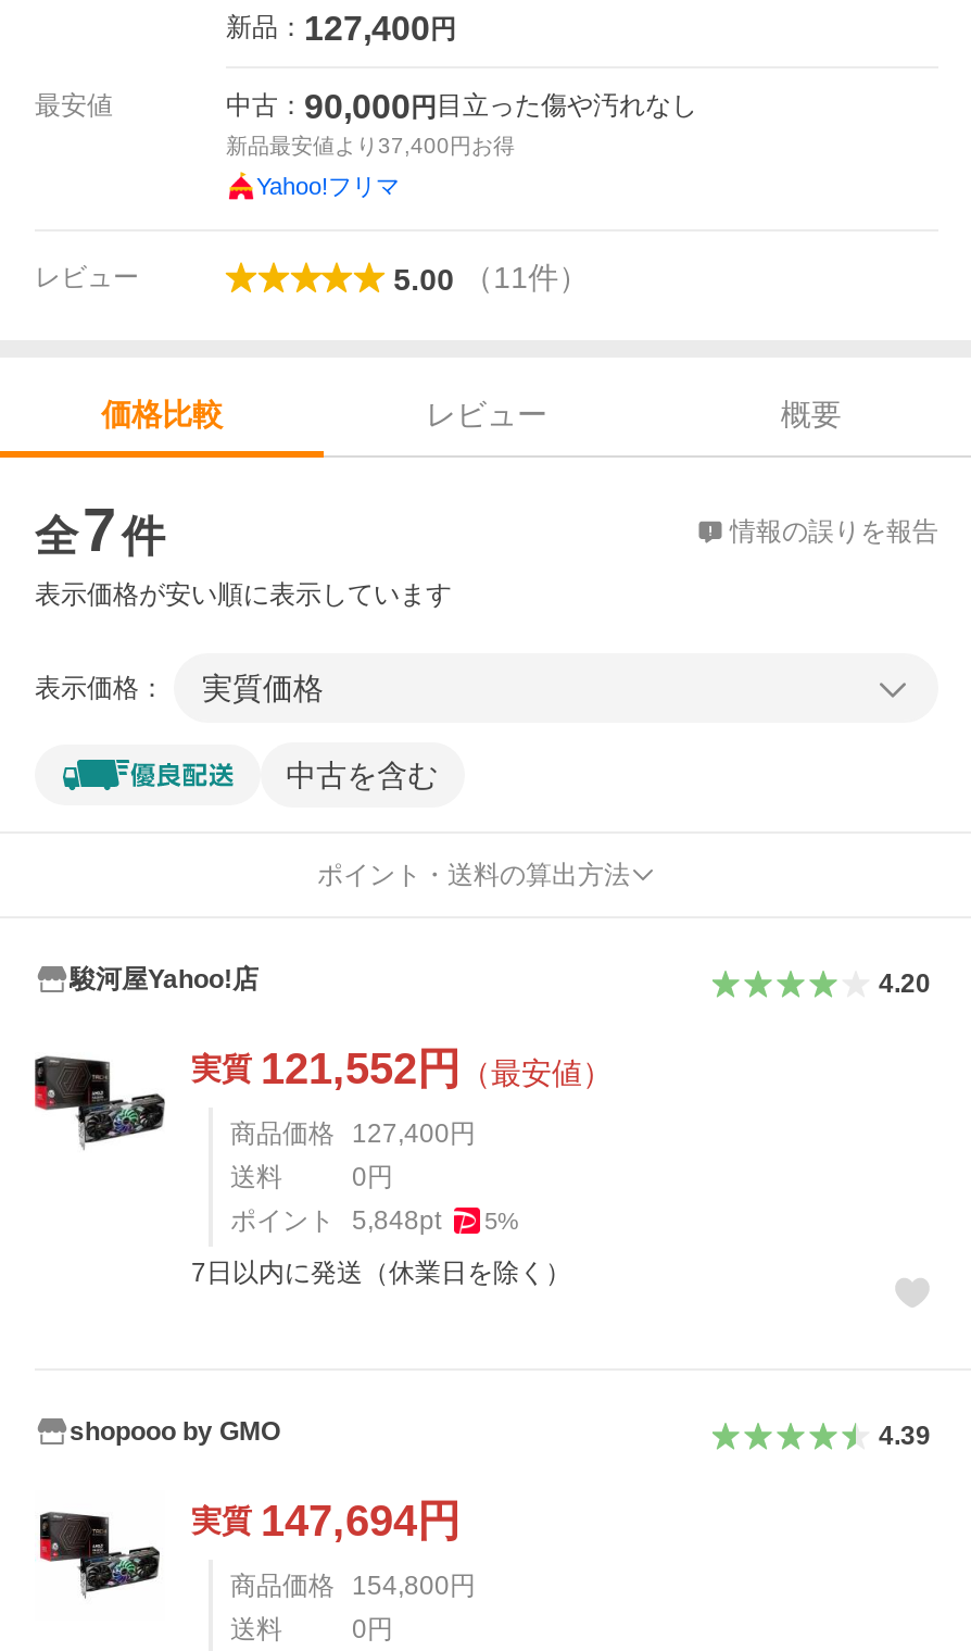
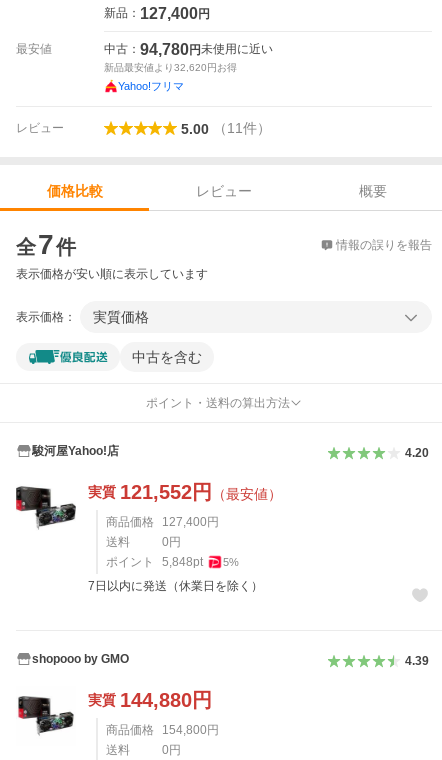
[226,88,697,158] 中古：90,000円目立った傷や汚れなし | 新品最安値より37,400円お得 -> [104,41,273,73] 中古：94,780円未使用に近い | 新品最安値より32,620円お得
[191,1497,461,1544] 実質147,694円 -> [88,689,212,711] 実質144,880円

